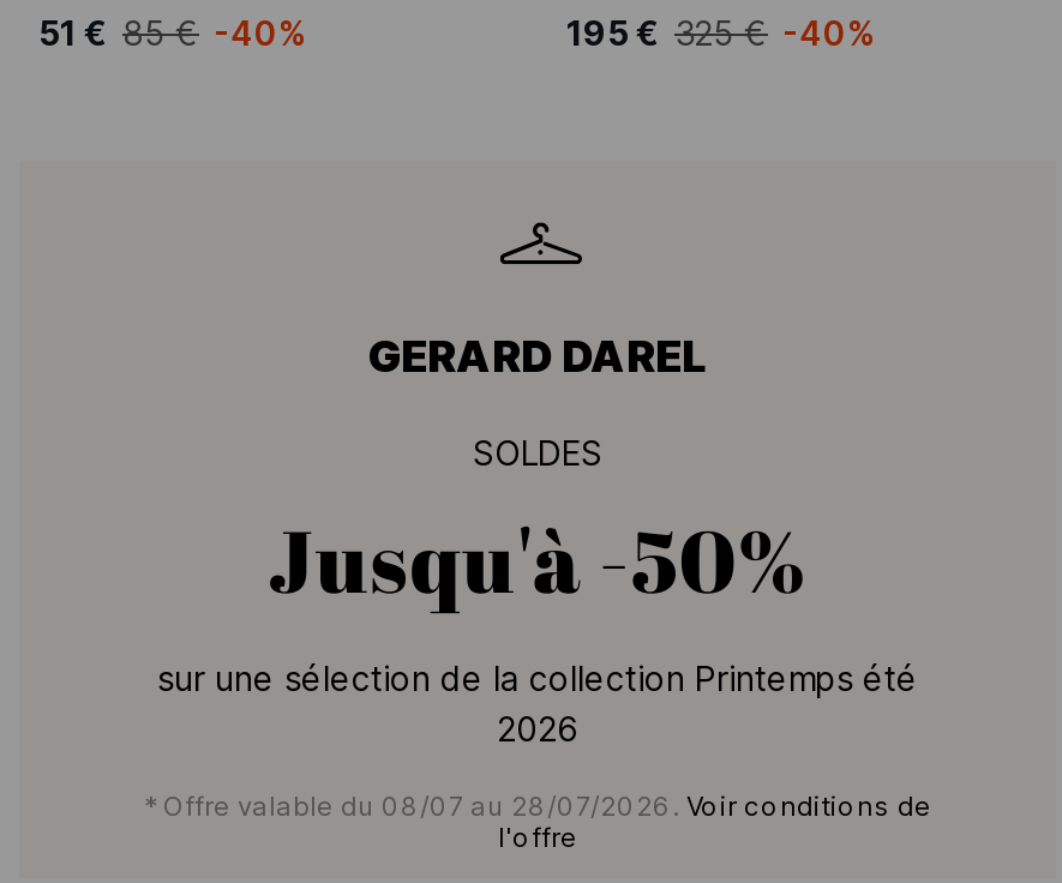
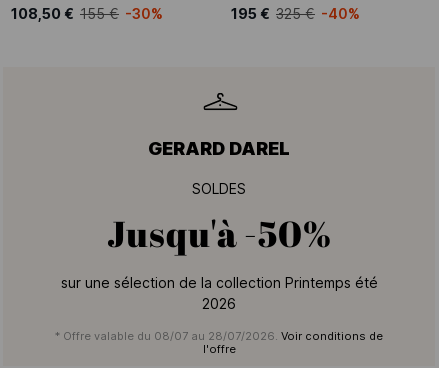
[38,12,307,52] 51 € 85 € -40% -> [11,5,163,22] 108,50 € 155 € -30%

